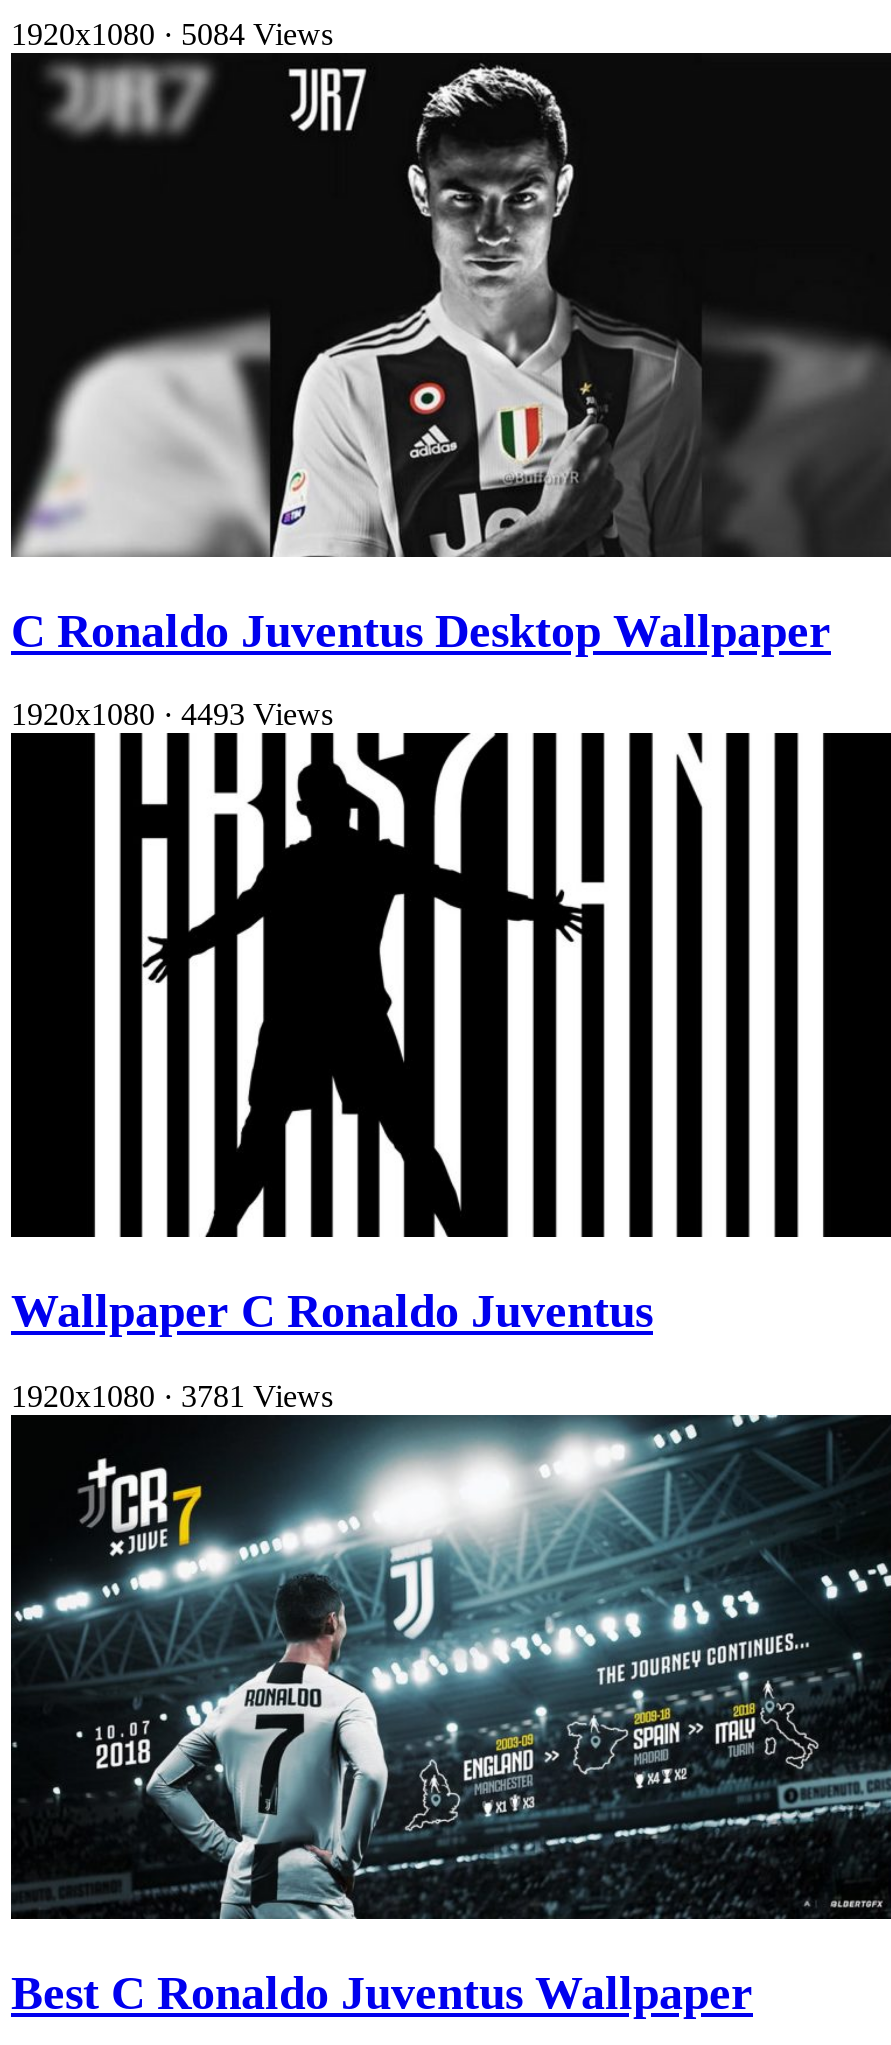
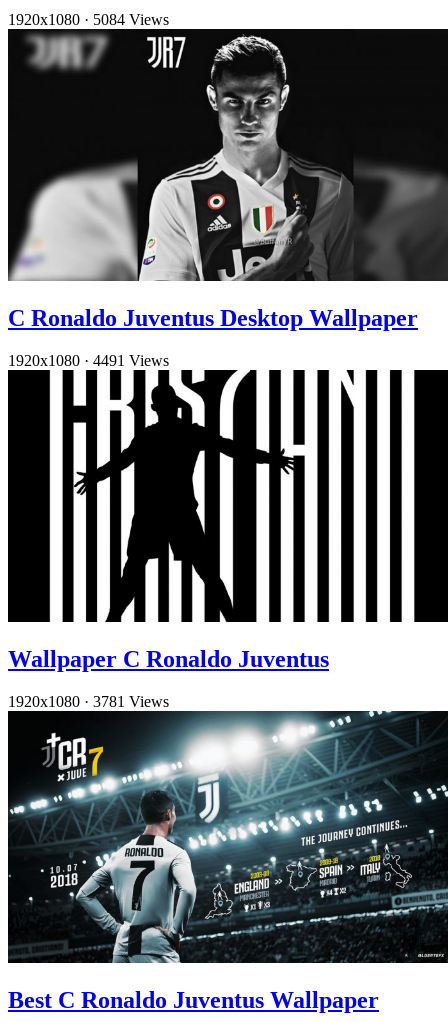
[11,698,333,732] 1920x1080 · 4493 Views -> [8,352,169,369] 1920x1080 · 4491 Views

